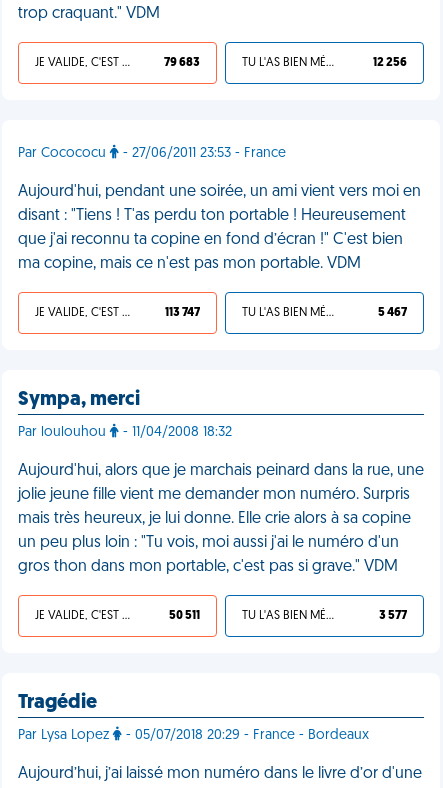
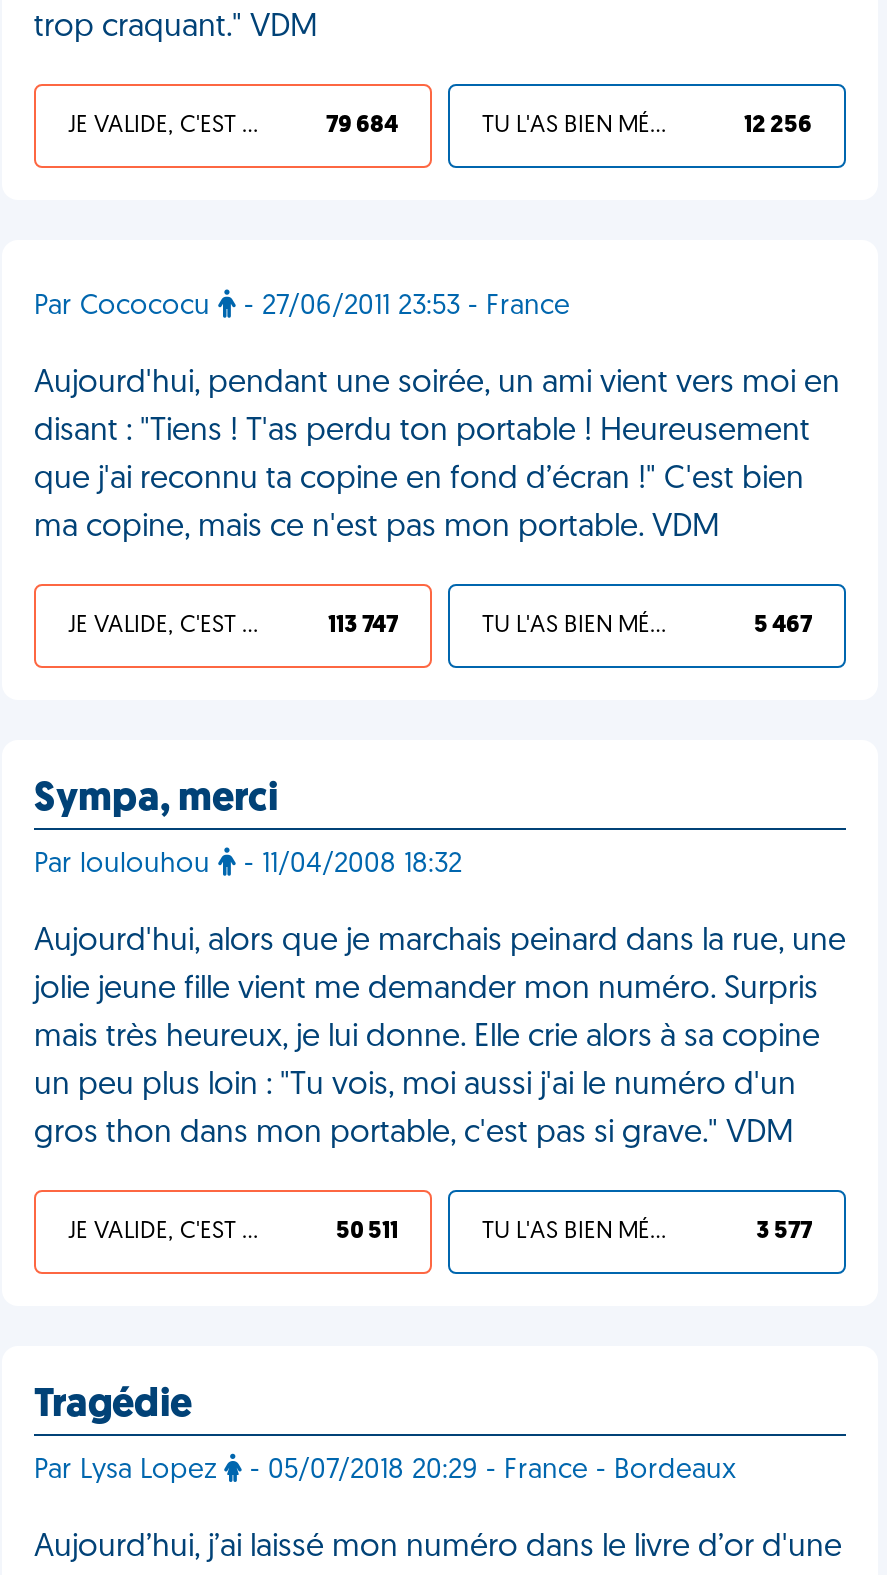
[164,57,200,69] 79 683 -> [326,114,398,138] 79 684

